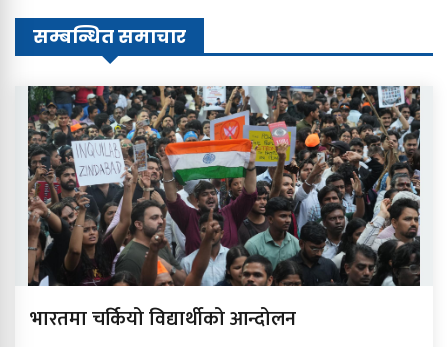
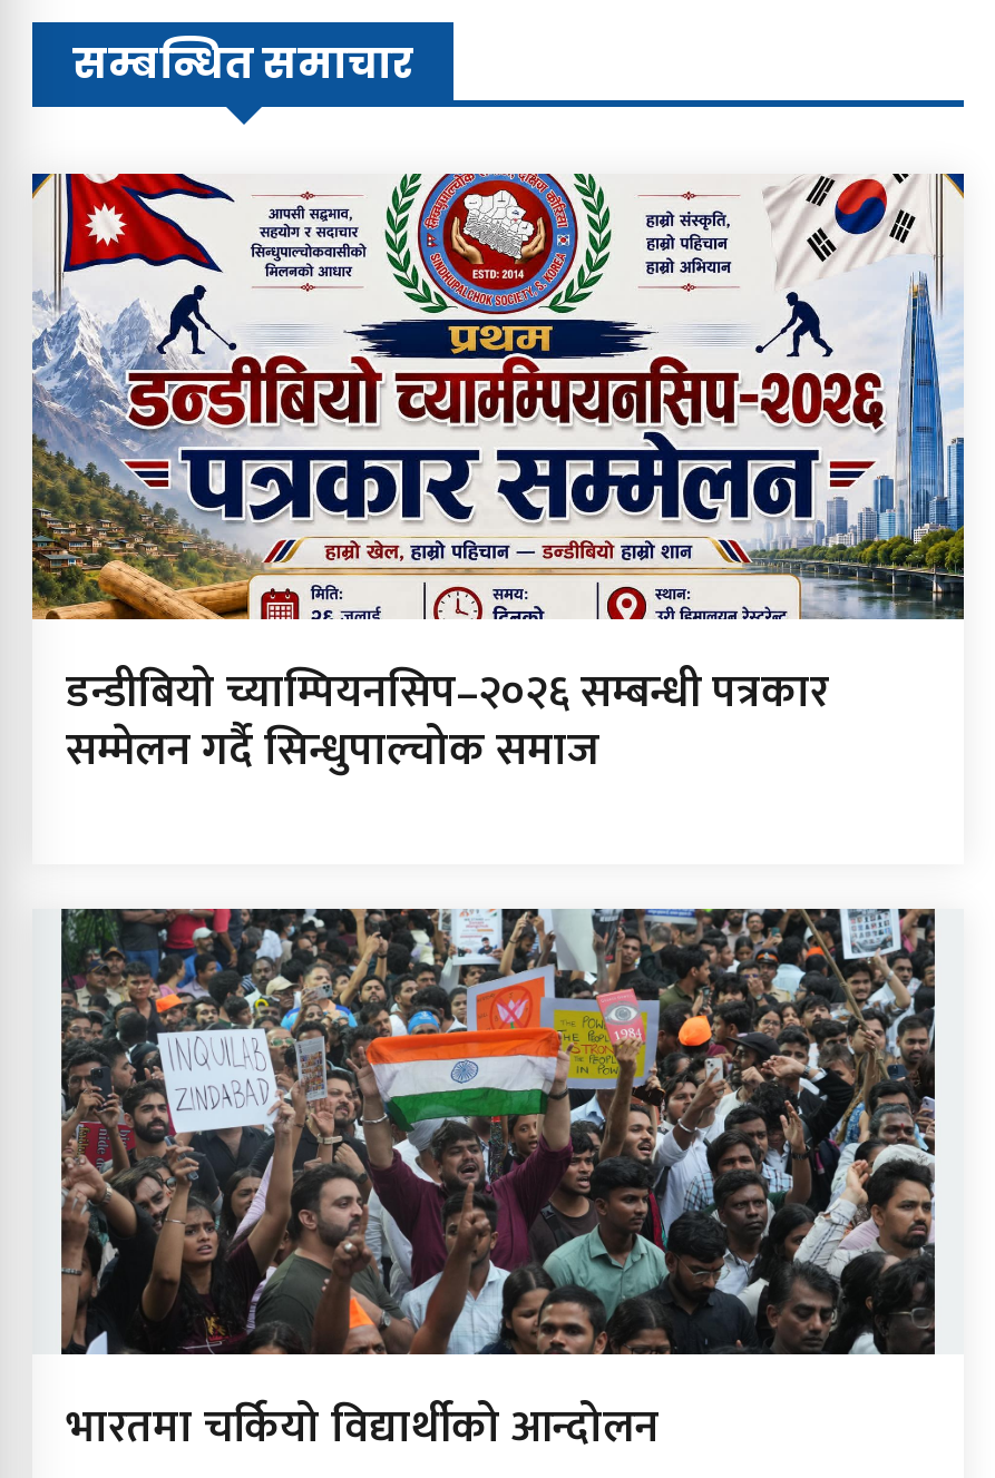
none -> [30,170,966,789] [image] | डन्डीबियो च्याम्पियनसिप–२०२६ सम्बन्धी पत्रकार | सम्मेलन गर्दै सिन्धुपाल्चोक समाज

